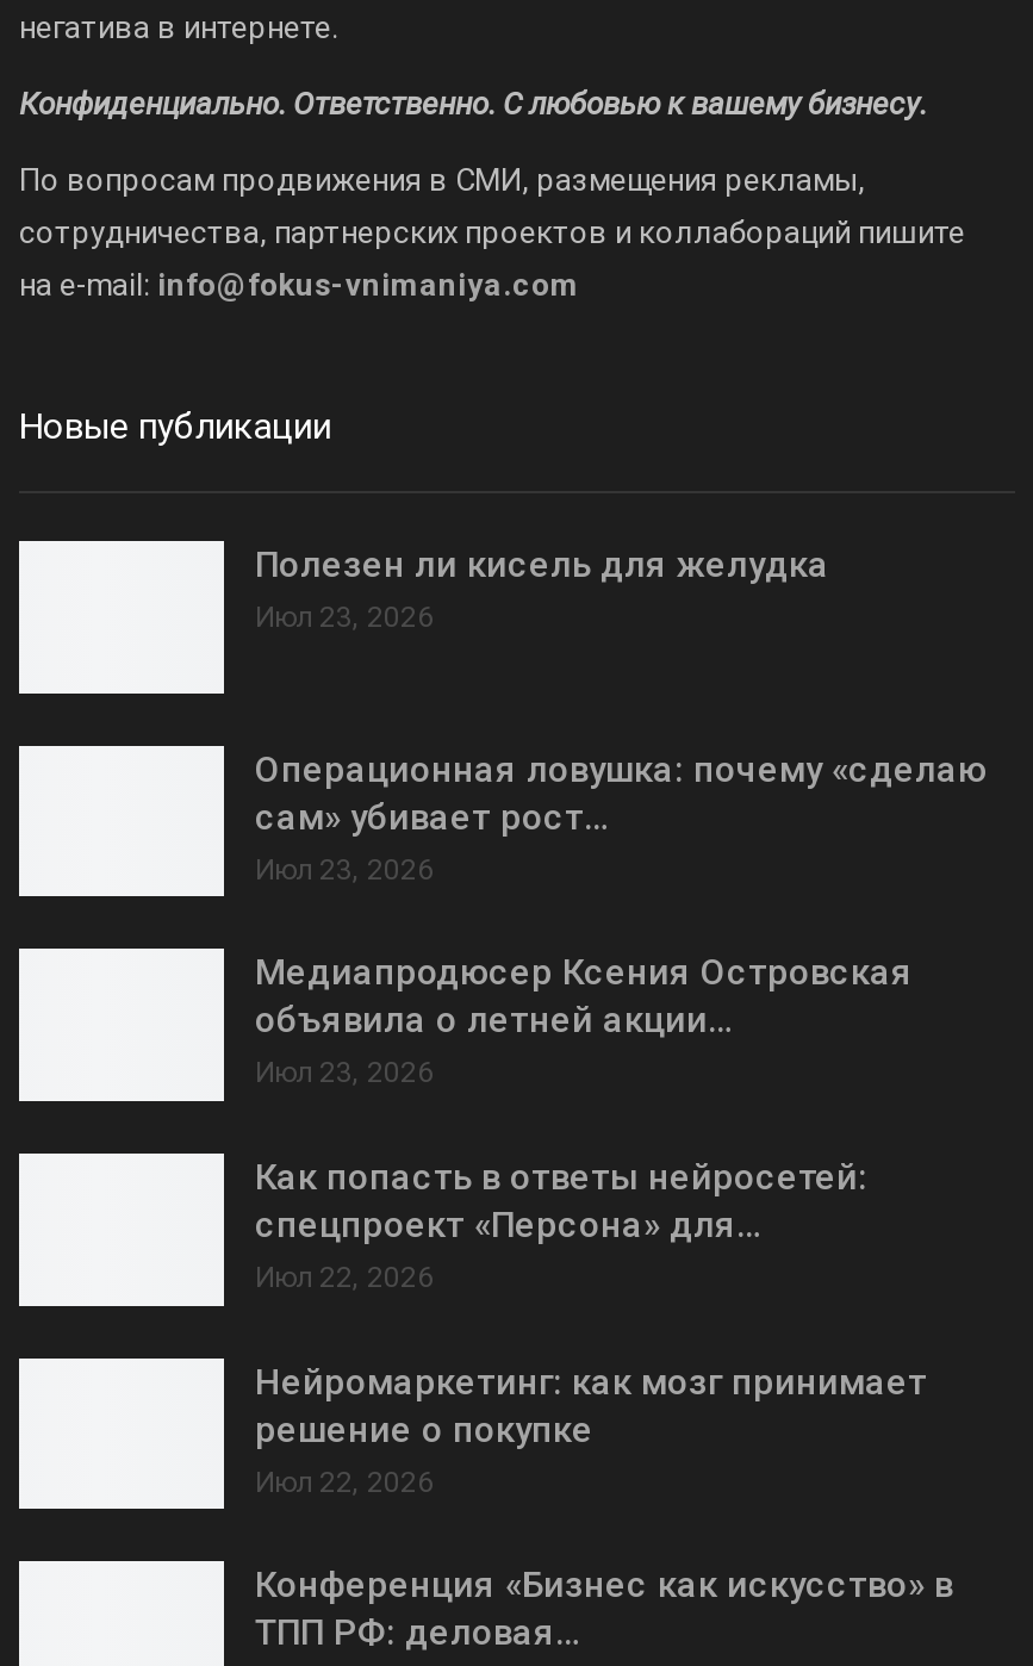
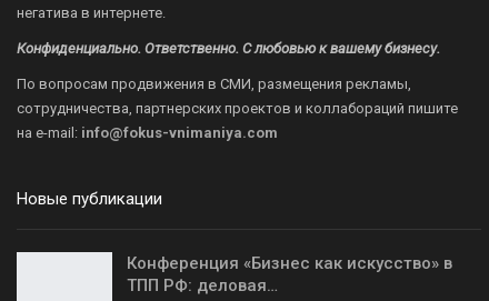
[255,544,829,634] Полезен ли кисель для желудка | Июл 23, 2026 -> none
[255,748,987,1498] Операционная ловушка: почему «сделаю | сам» убивает рост… | Июл 23, 2026 | Медиапродюсер Ксения Островская | объявила о летней акции… | Июл 23, 2026 | Как попасть в ответы нейросетей: | спецпроект «Персона» для… | Июл 22, 2026 | Нейромаркетинг: как мозг принимает | решение о покупке | Июл 22, 2026 -> none

